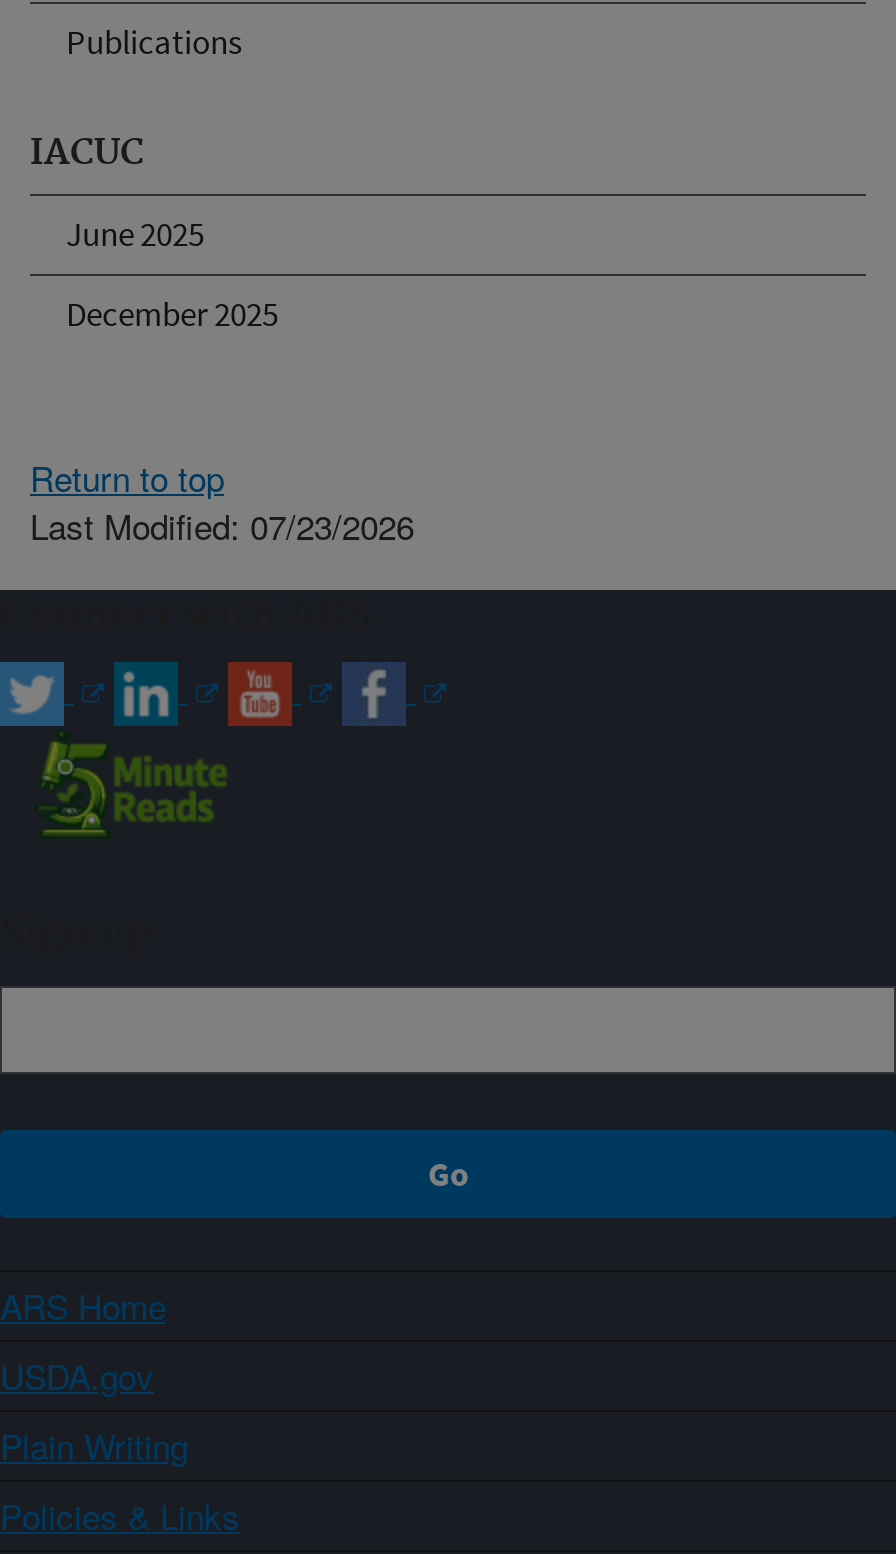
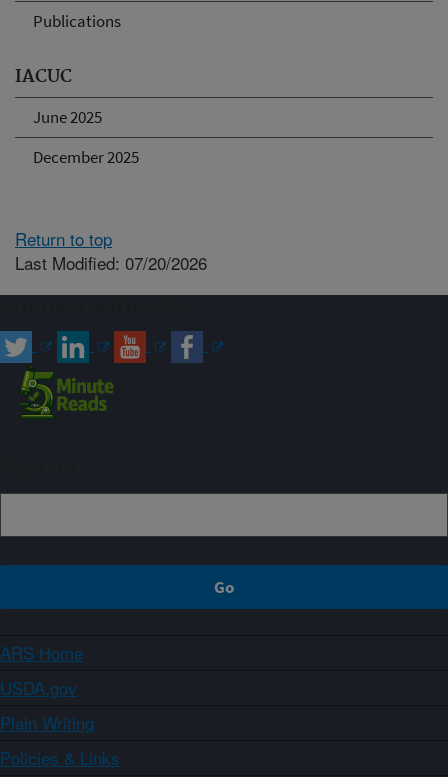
[30,499,414,549] Last Modified: 07/23/2026 -> [15,249,207,274] Last Modified: 07/20/2026

